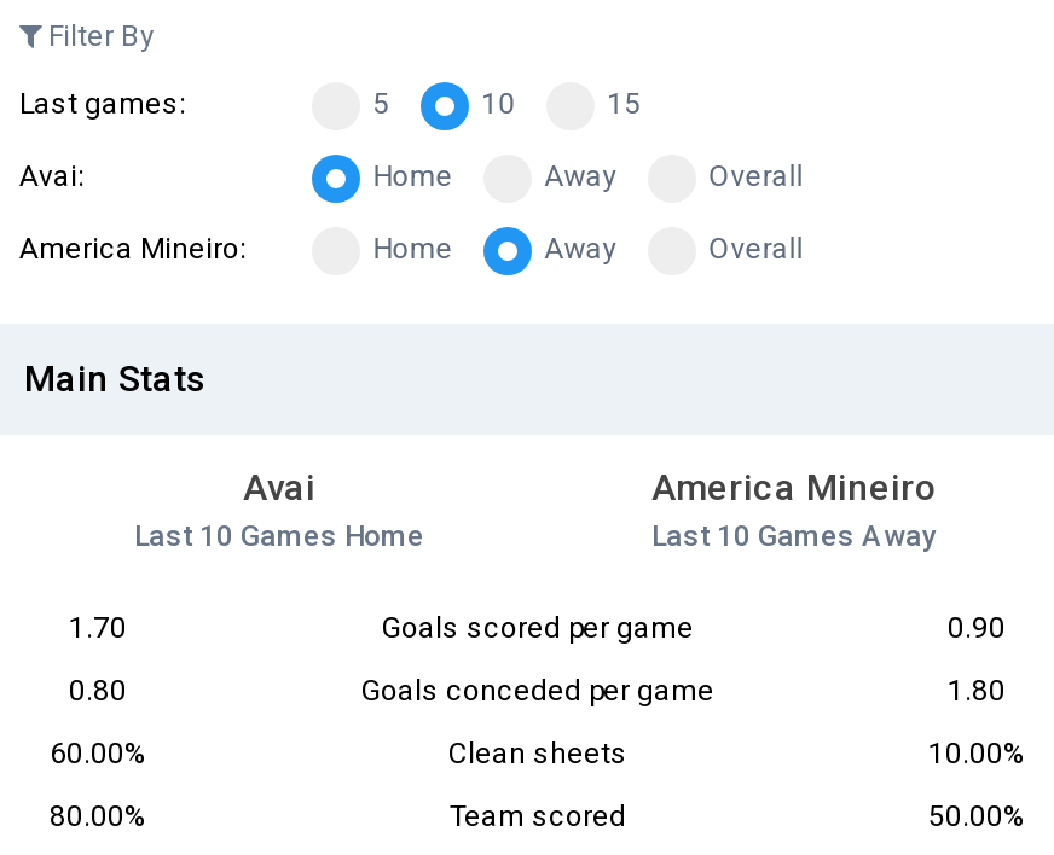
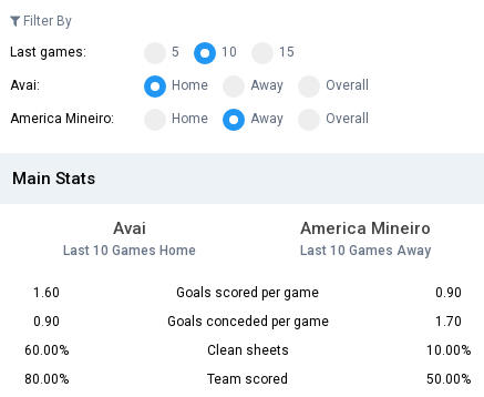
[69,612,127,645] 1.70 -> [33,285,59,301] 1.60
[69,674,127,708] 0.80 -> [33,314,59,330] 0.90
[948,674,1006,708] 1.80 -> [435,314,462,330] 1.70

